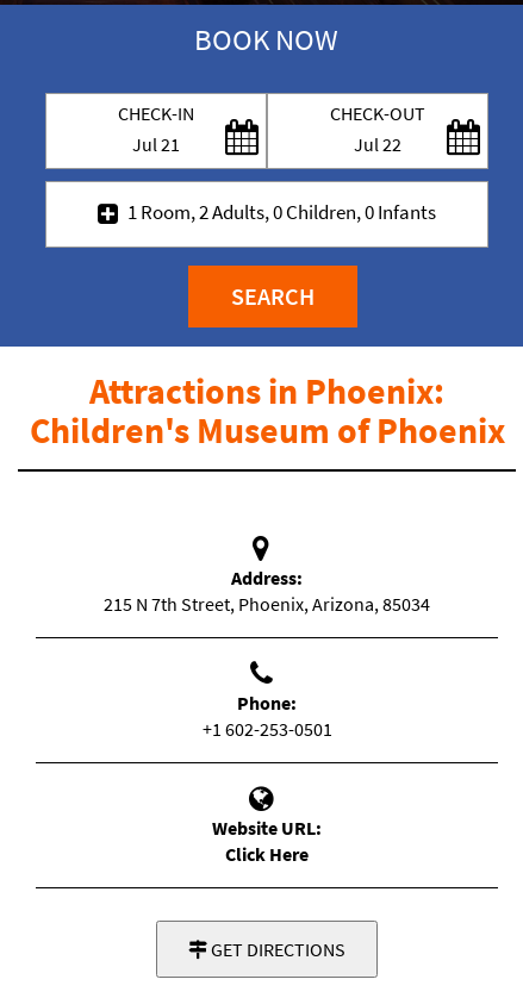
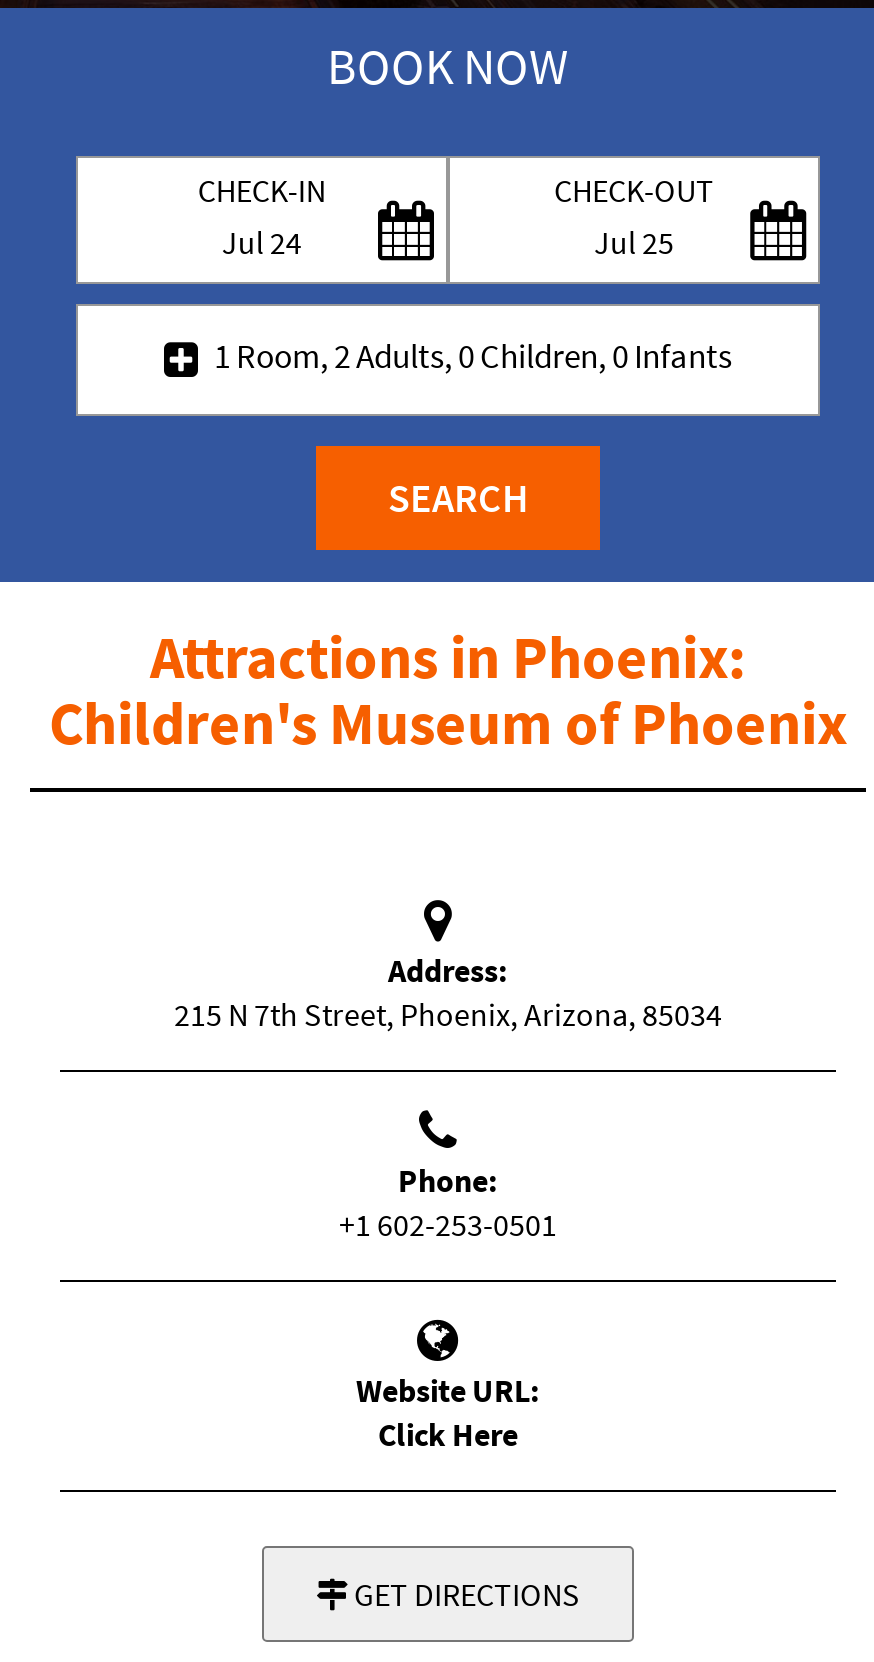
[132,132,180,156] Jul 21 -> [222,222,302,262] Jul 24
[354,132,401,156] Jul 22 -> [594,222,674,262] Jul 25

